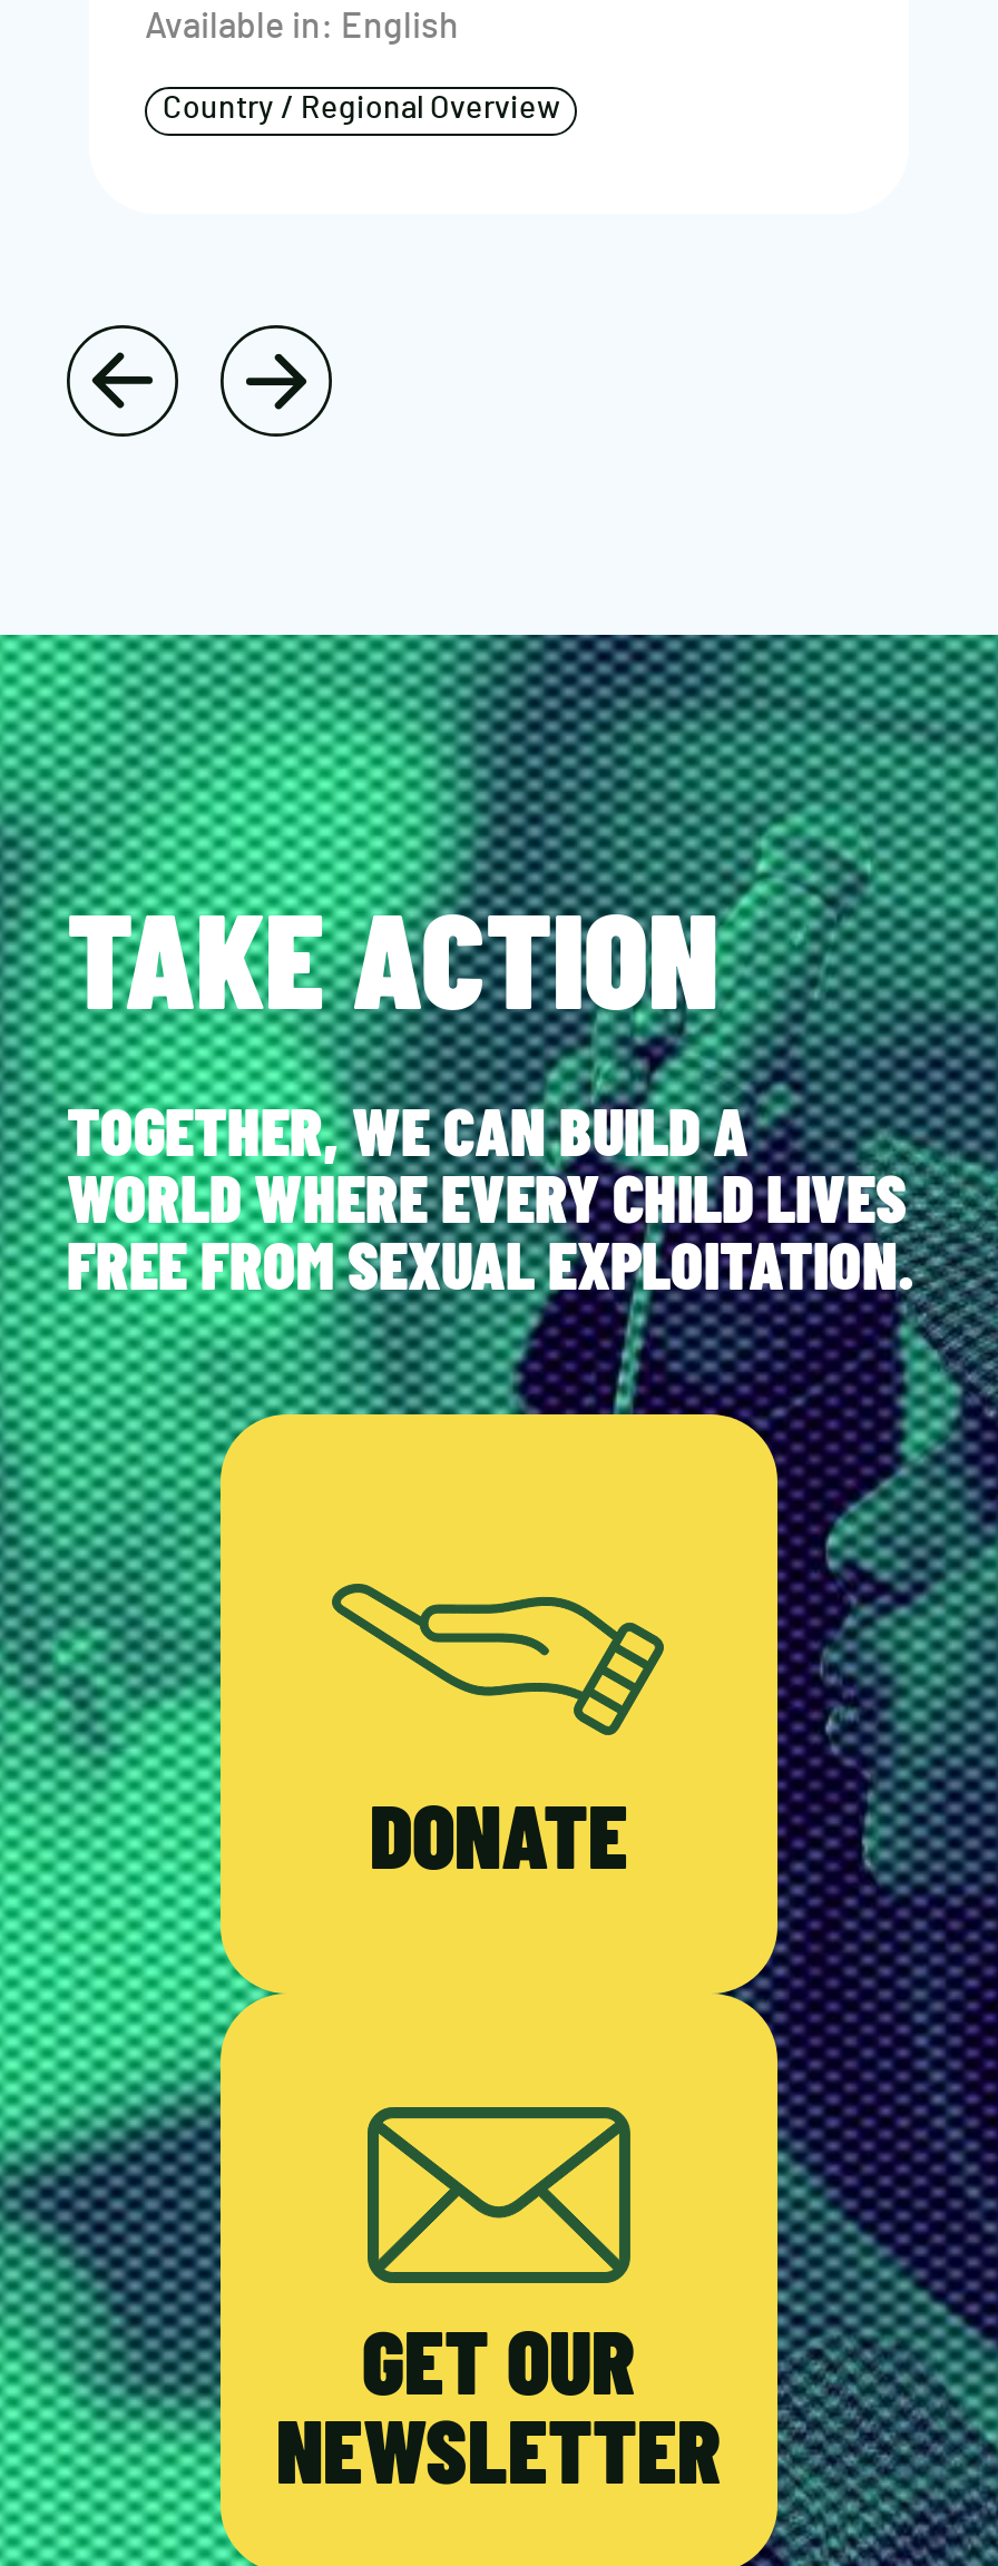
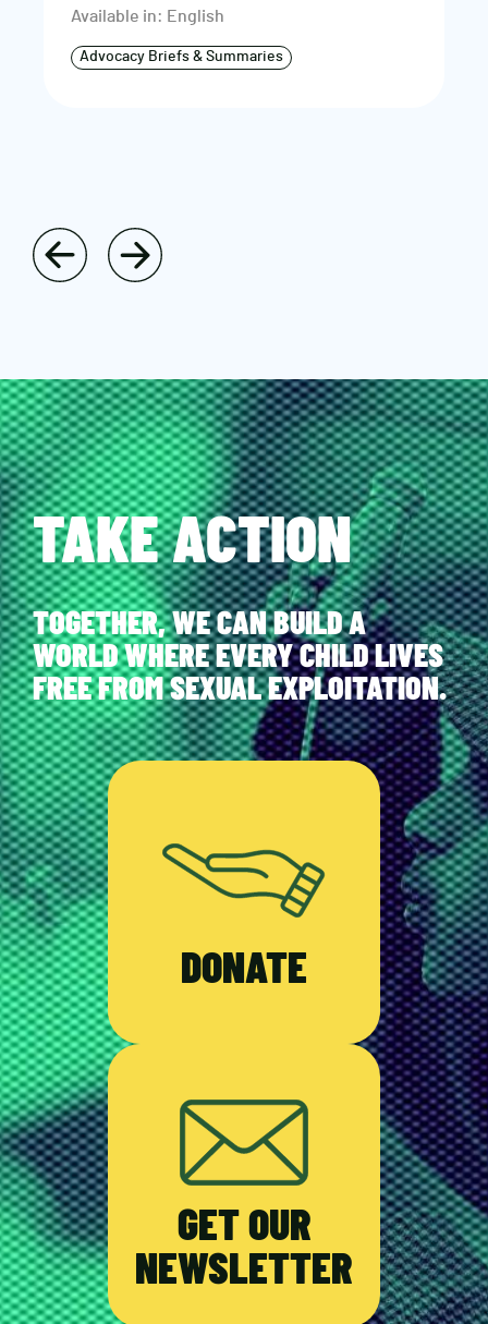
[163,94,559,125] Country / Regional Overview -> [80,49,283,65] Advocacy Briefs & Summaries

